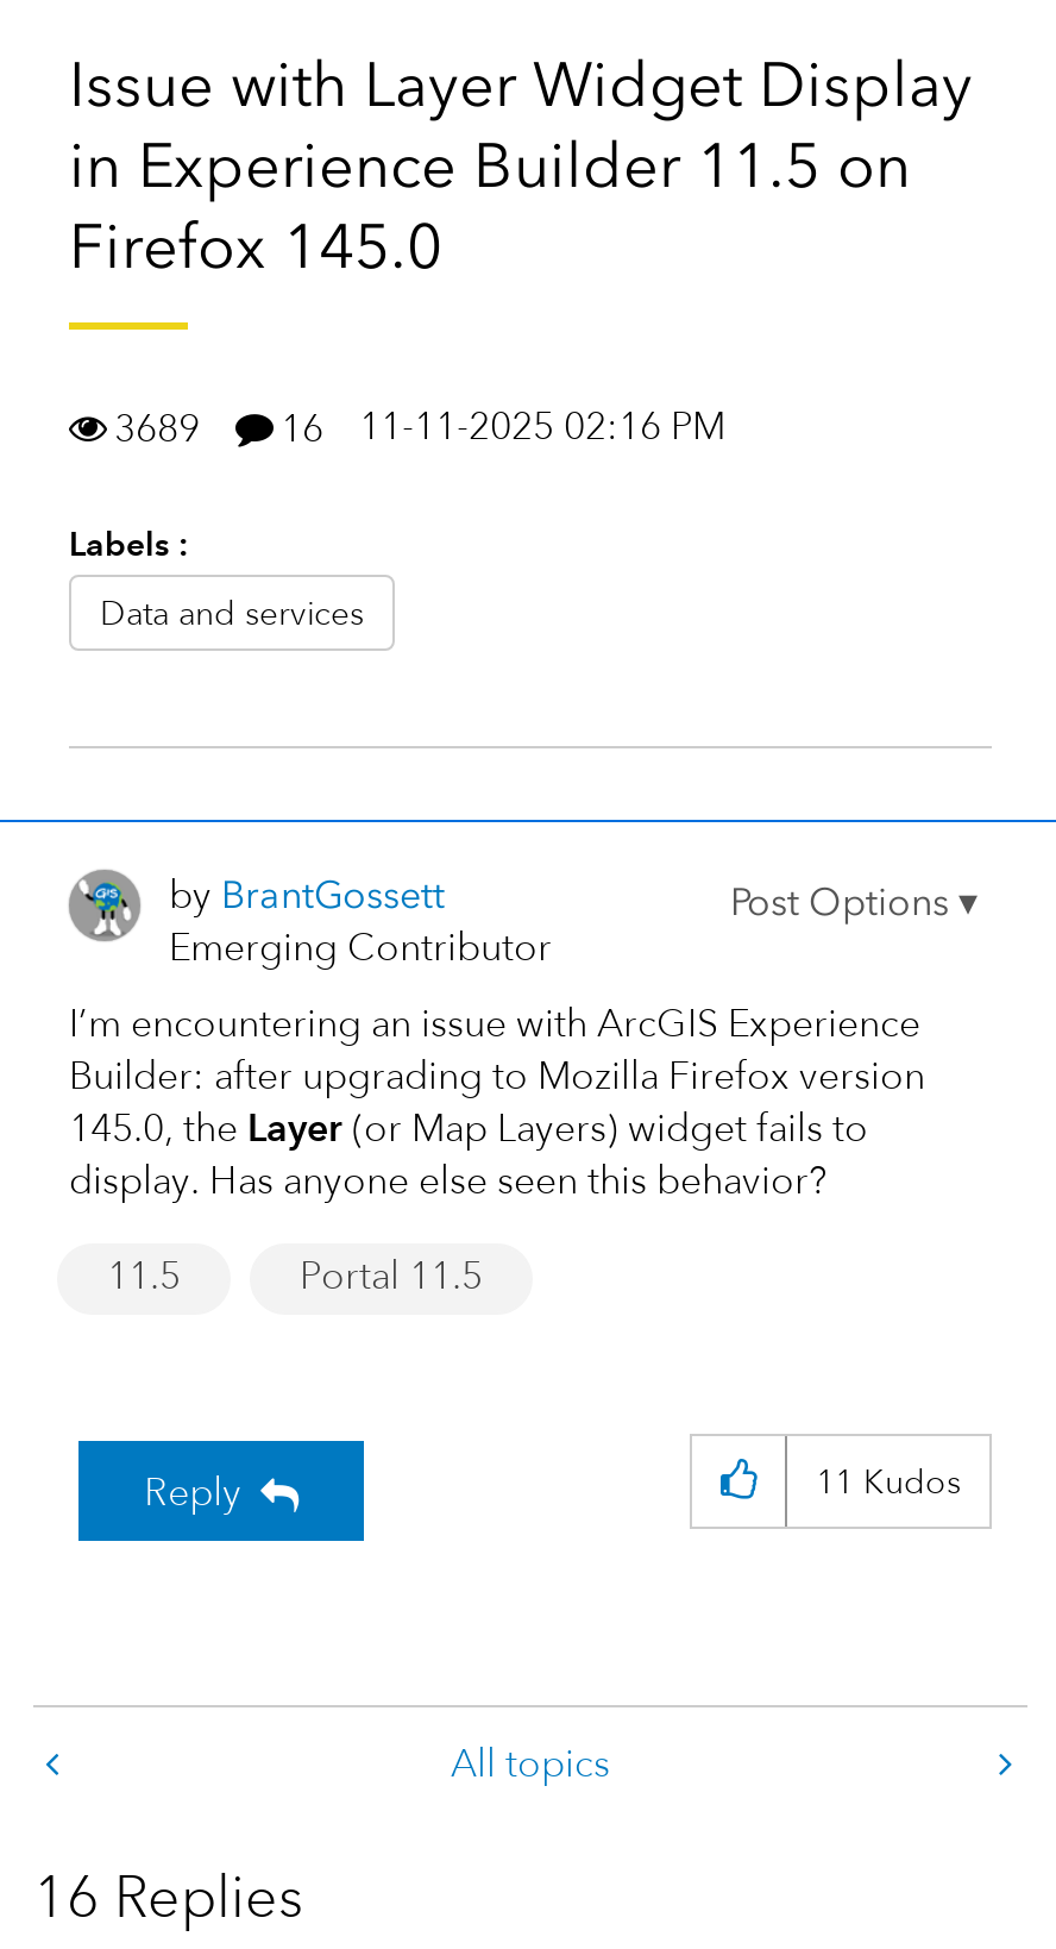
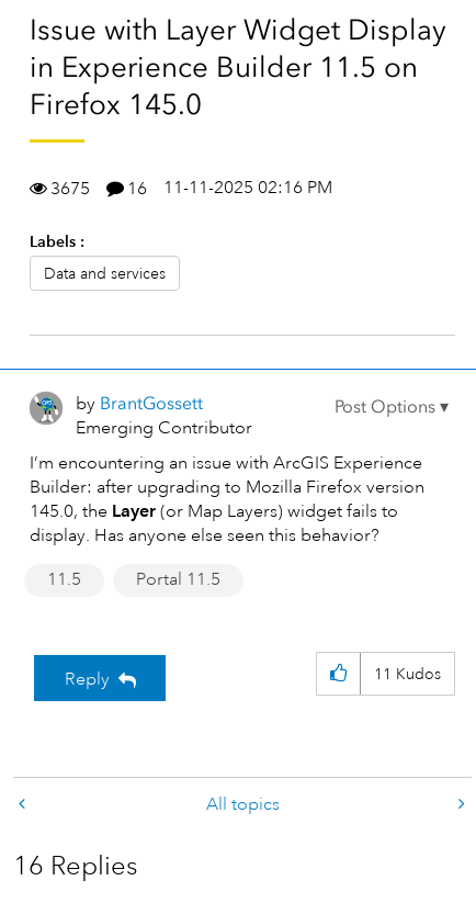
[114,403,725,453] 3689 16 11-11-2025 02:16 PM -> [50,177,332,200] 3675 16 11-11-2025 02:16 PM

